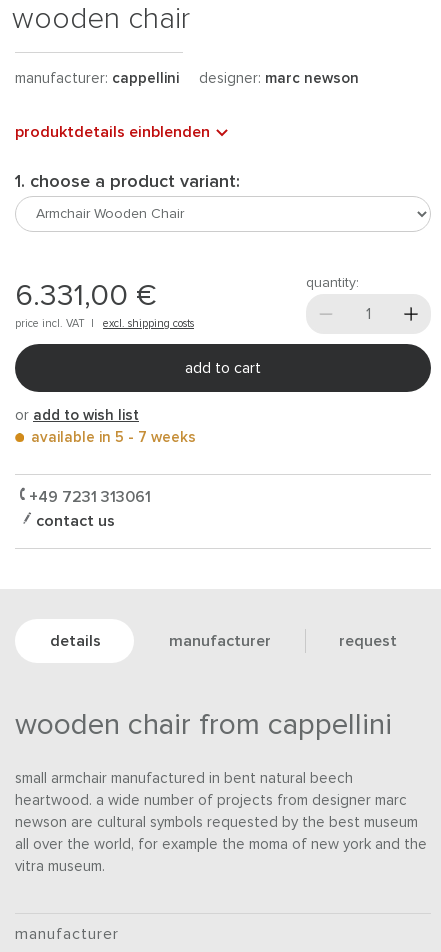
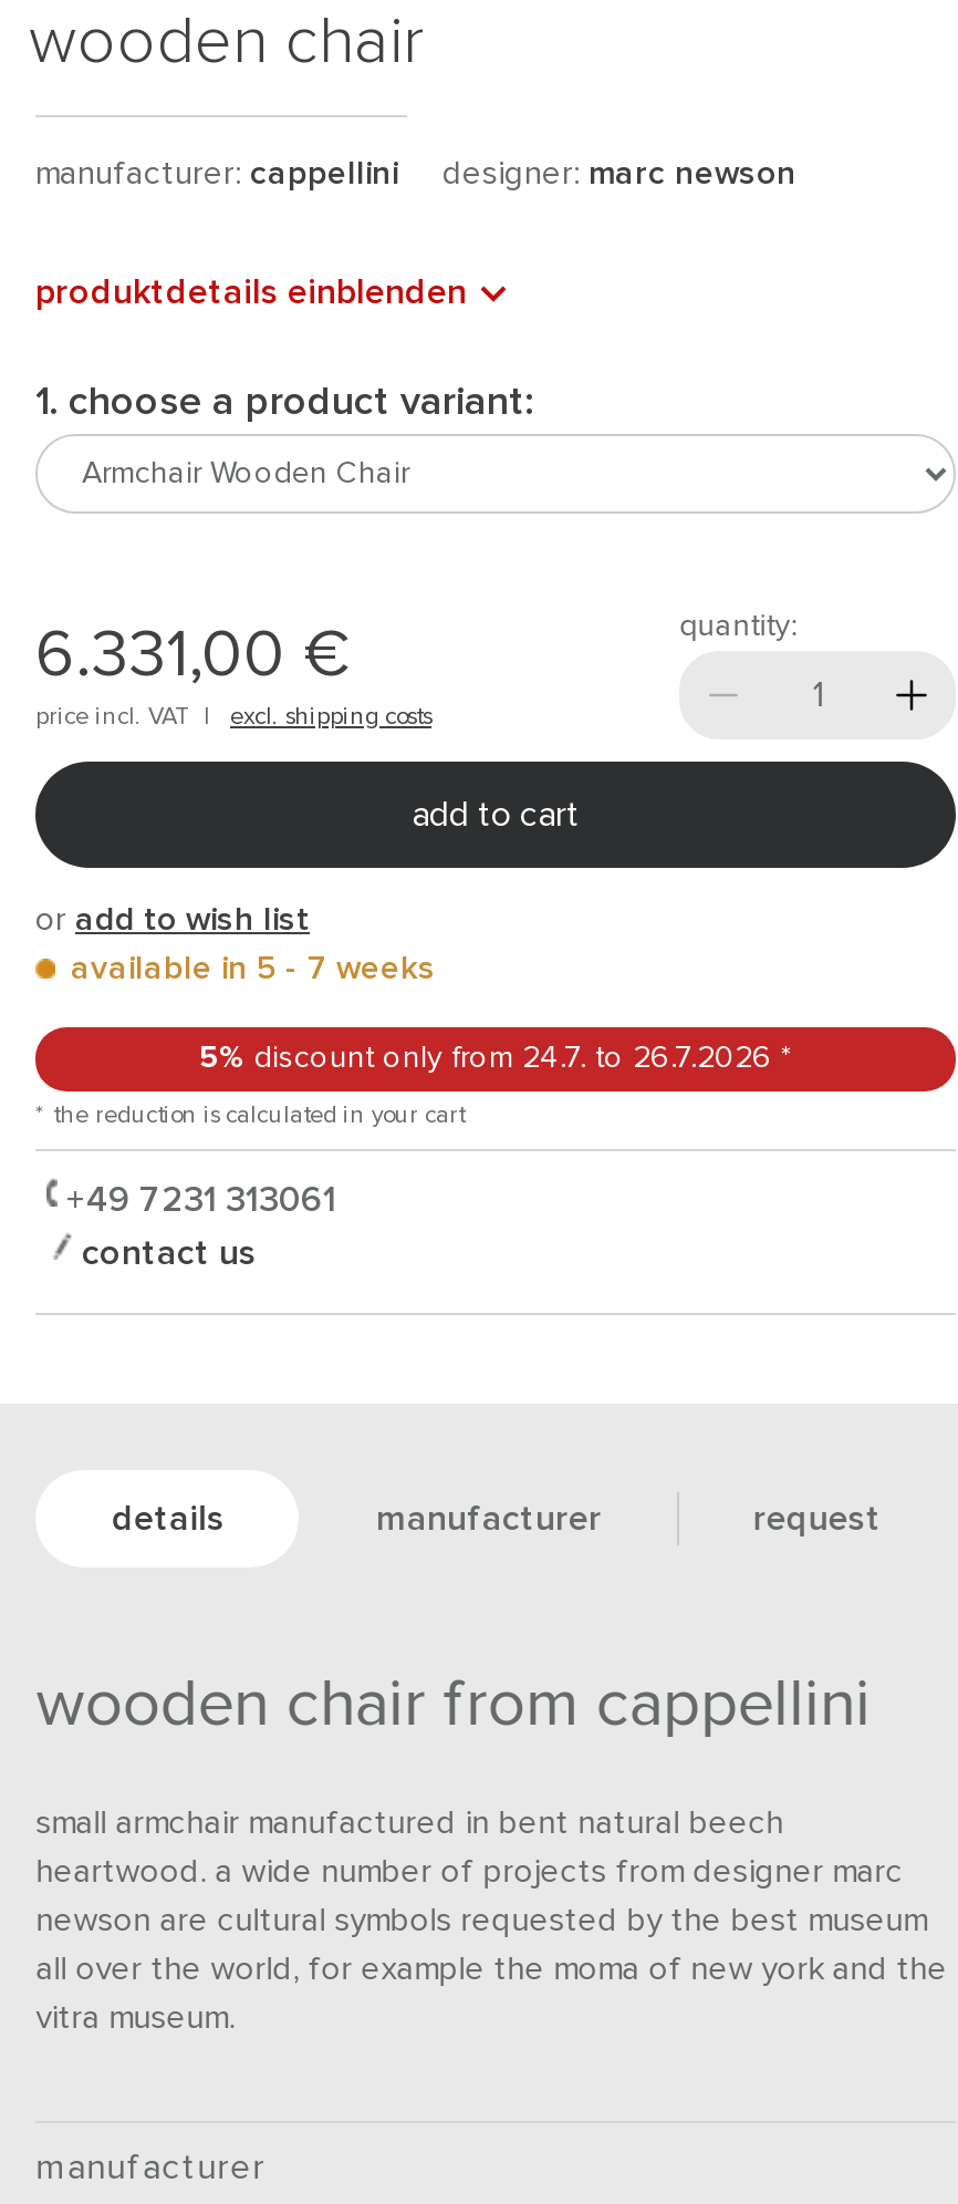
none -> [35,1043,792,1127] 5% discount only from 24.7. to 26.7.2026 * | * the reduction is calculated in your cart

